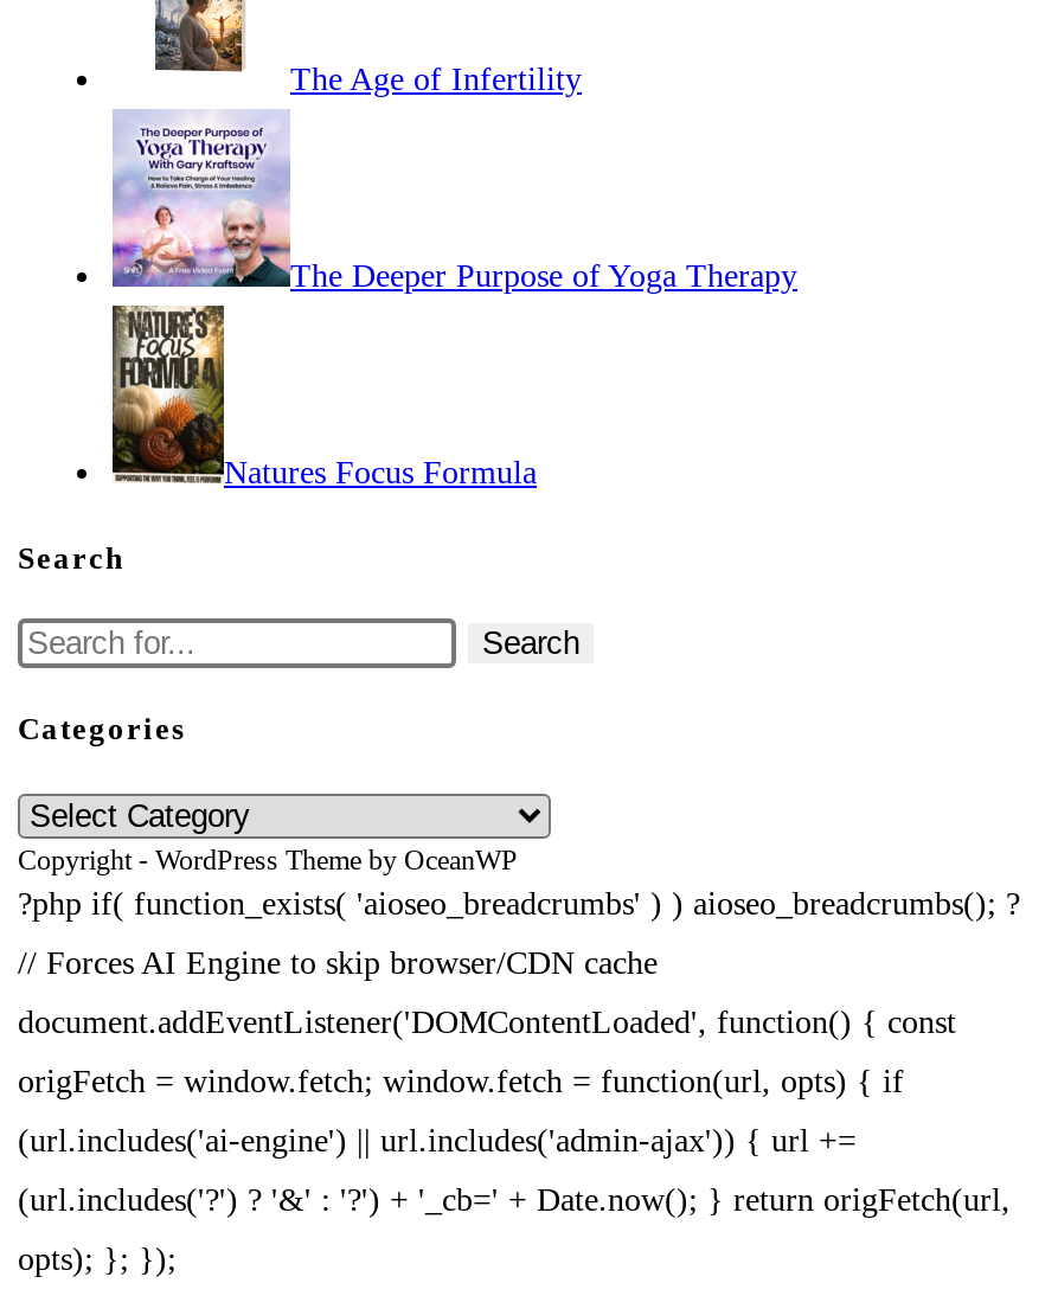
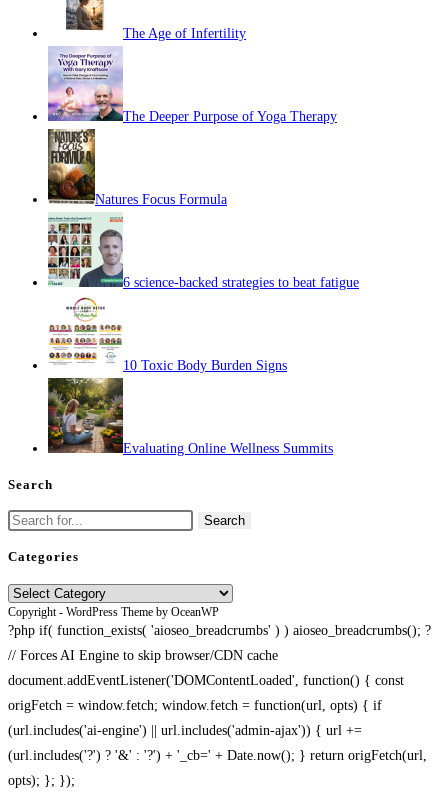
none -> [47,213,359,290] [image] | 6 science-backed strategies to beat fatigue
none -> [48,377,333,456] [image] | Evaluating Online Wellness Summits
none -> [49,297,287,373] [image] | 10 Toxic Body Burden Signs

